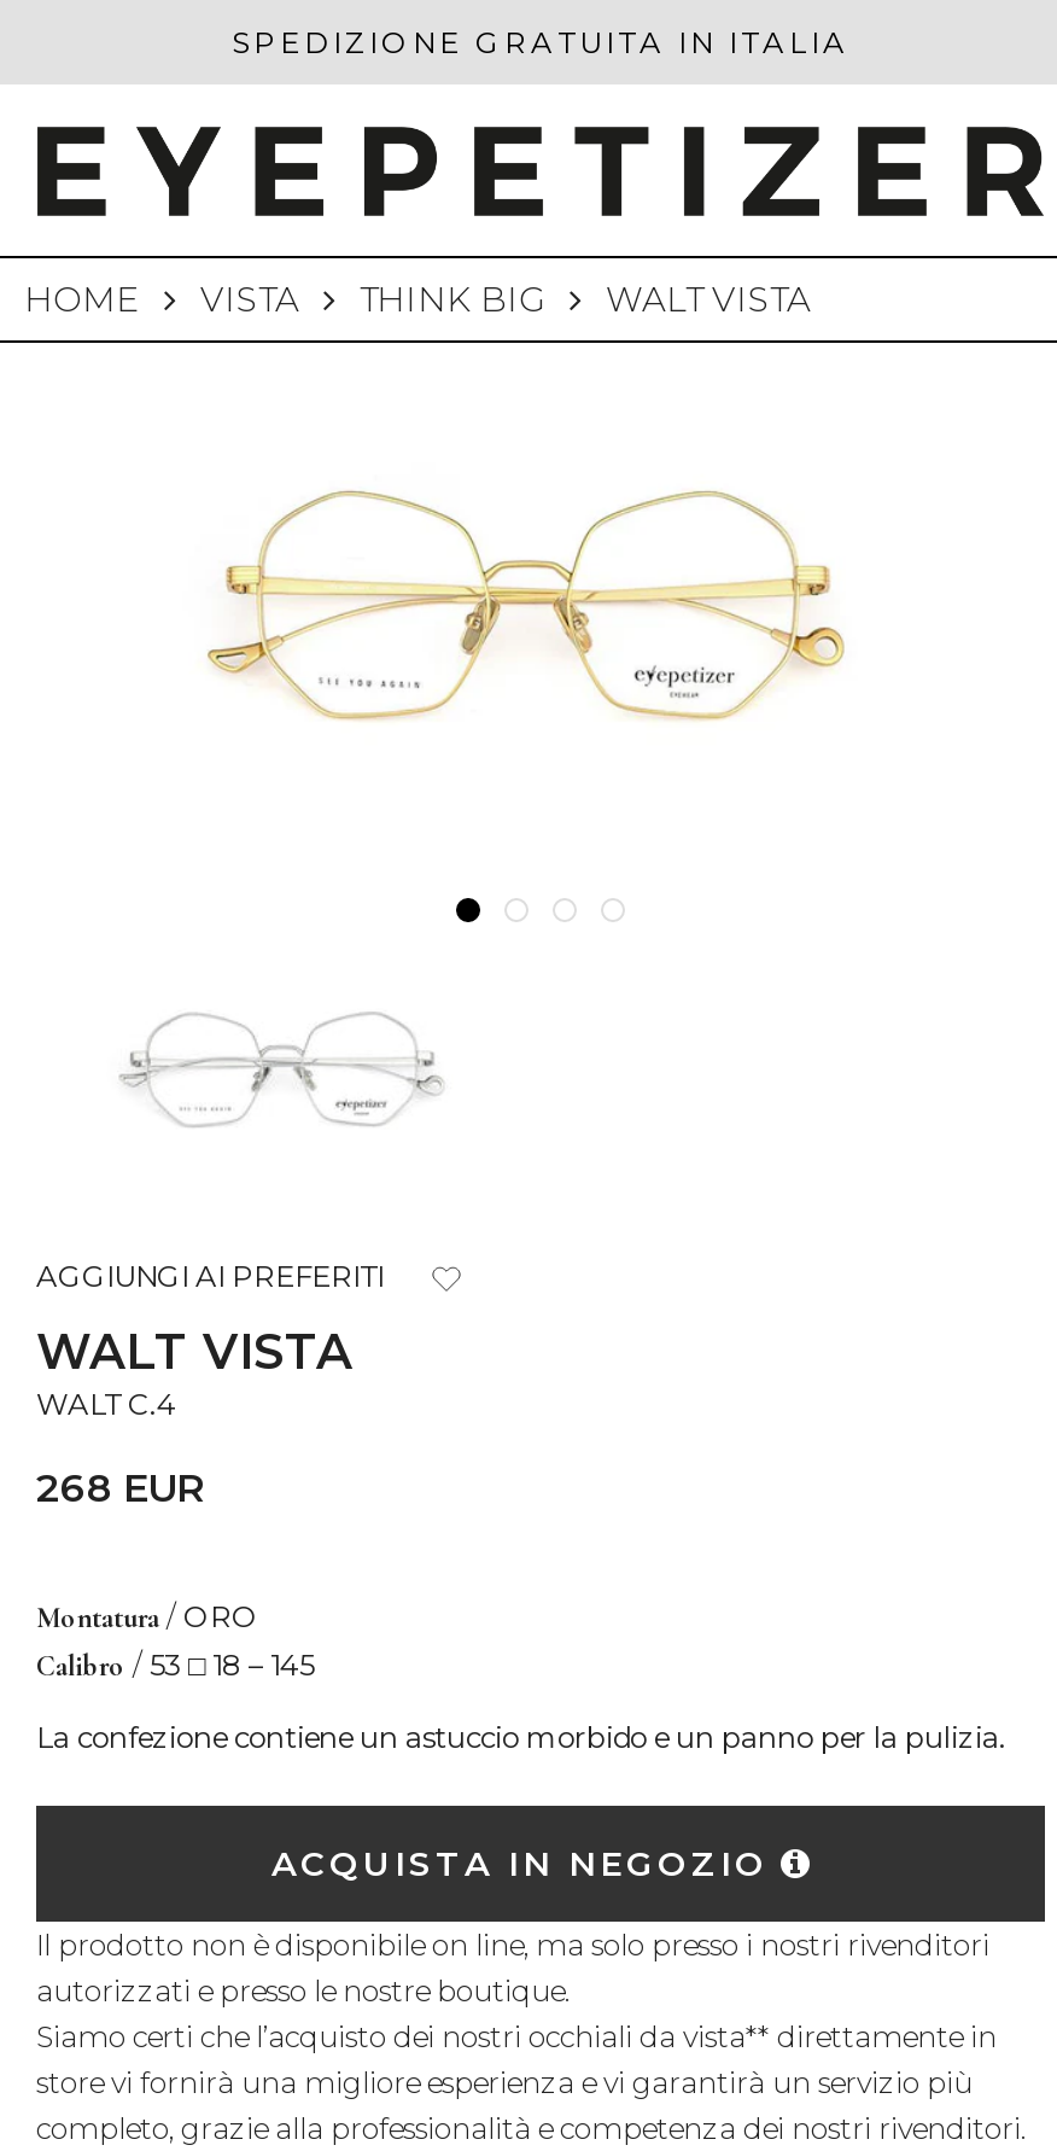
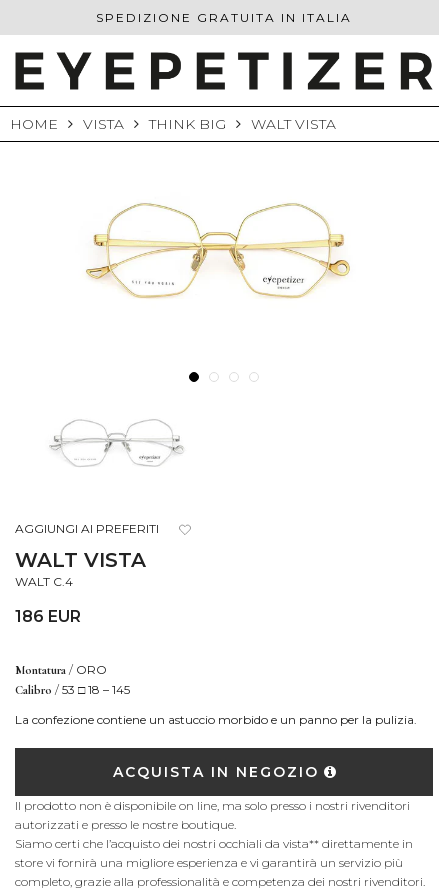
[36,1465,203,1511] 268 EUR -> [15,607,81,626] 186 EUR

